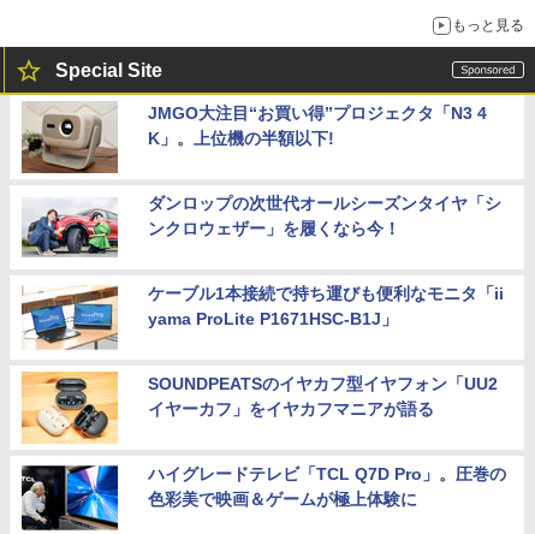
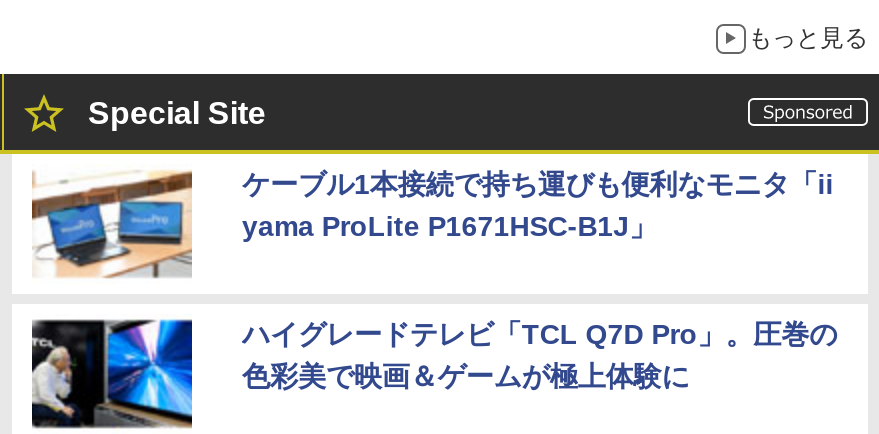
[20,101,501,238] [image] | JMGO大注目“お買い得”プロジェクタ「N3 4 | K」。上位機の半額以下! | ダンロップの次世代オールシーズンタイヤ「シ | ンクロウェザー」を履くなら今！ -> none
[20,198,119,260] [image] -> none
[20,370,497,444] [image] | SOUNDPEATSのイヤカフ型イヤフォン「UU2 | イヤーカフ」をイヤカフマニアが語る -> none

